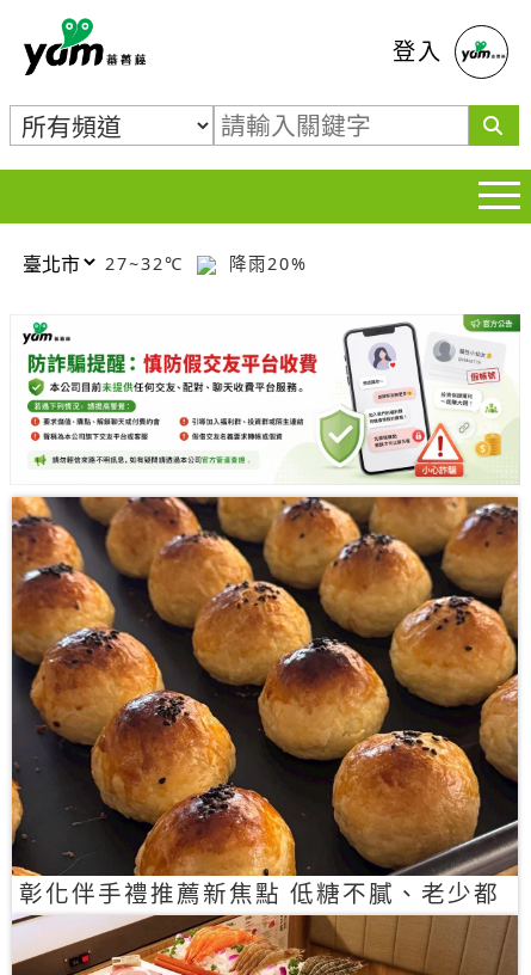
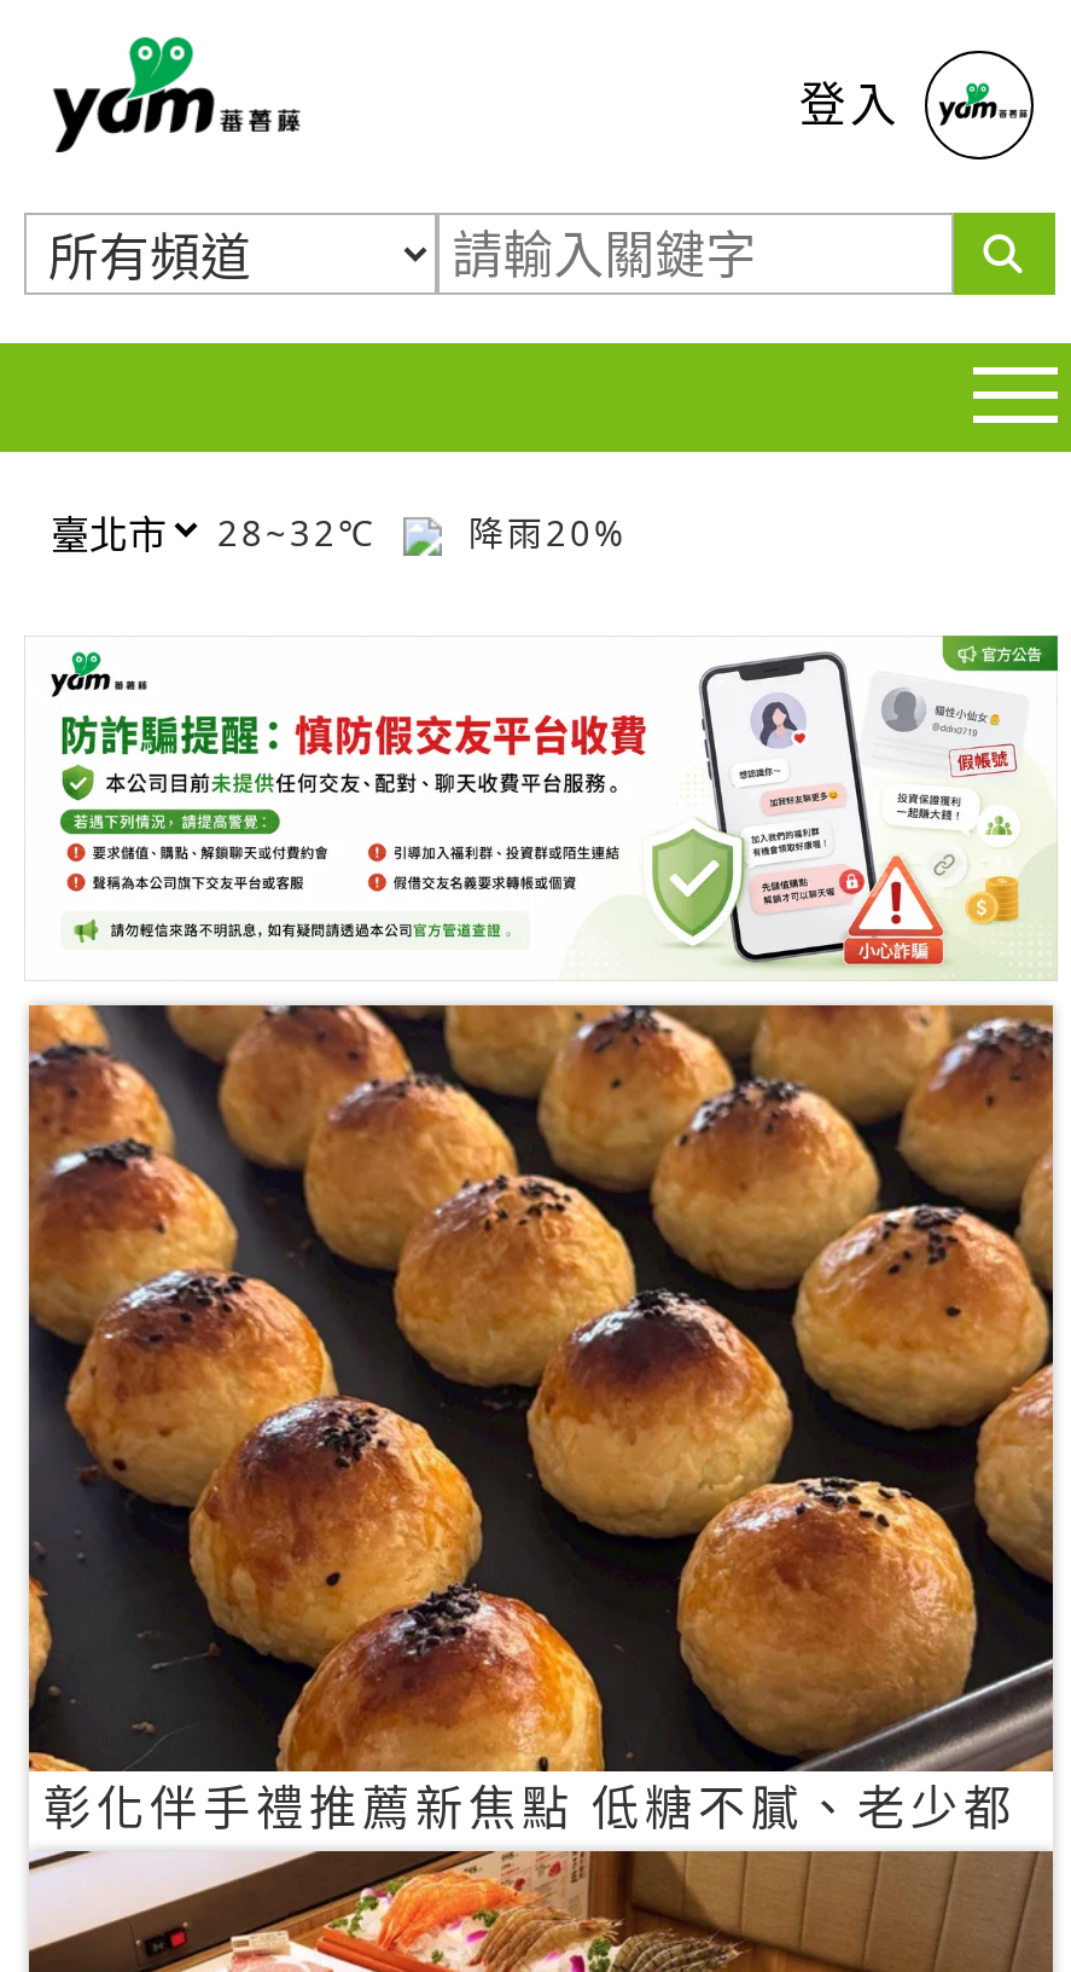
[105,252,308,274] 27~32℃ 降雨20% -> [217,509,628,555] 28~32℃ 降雨20%

